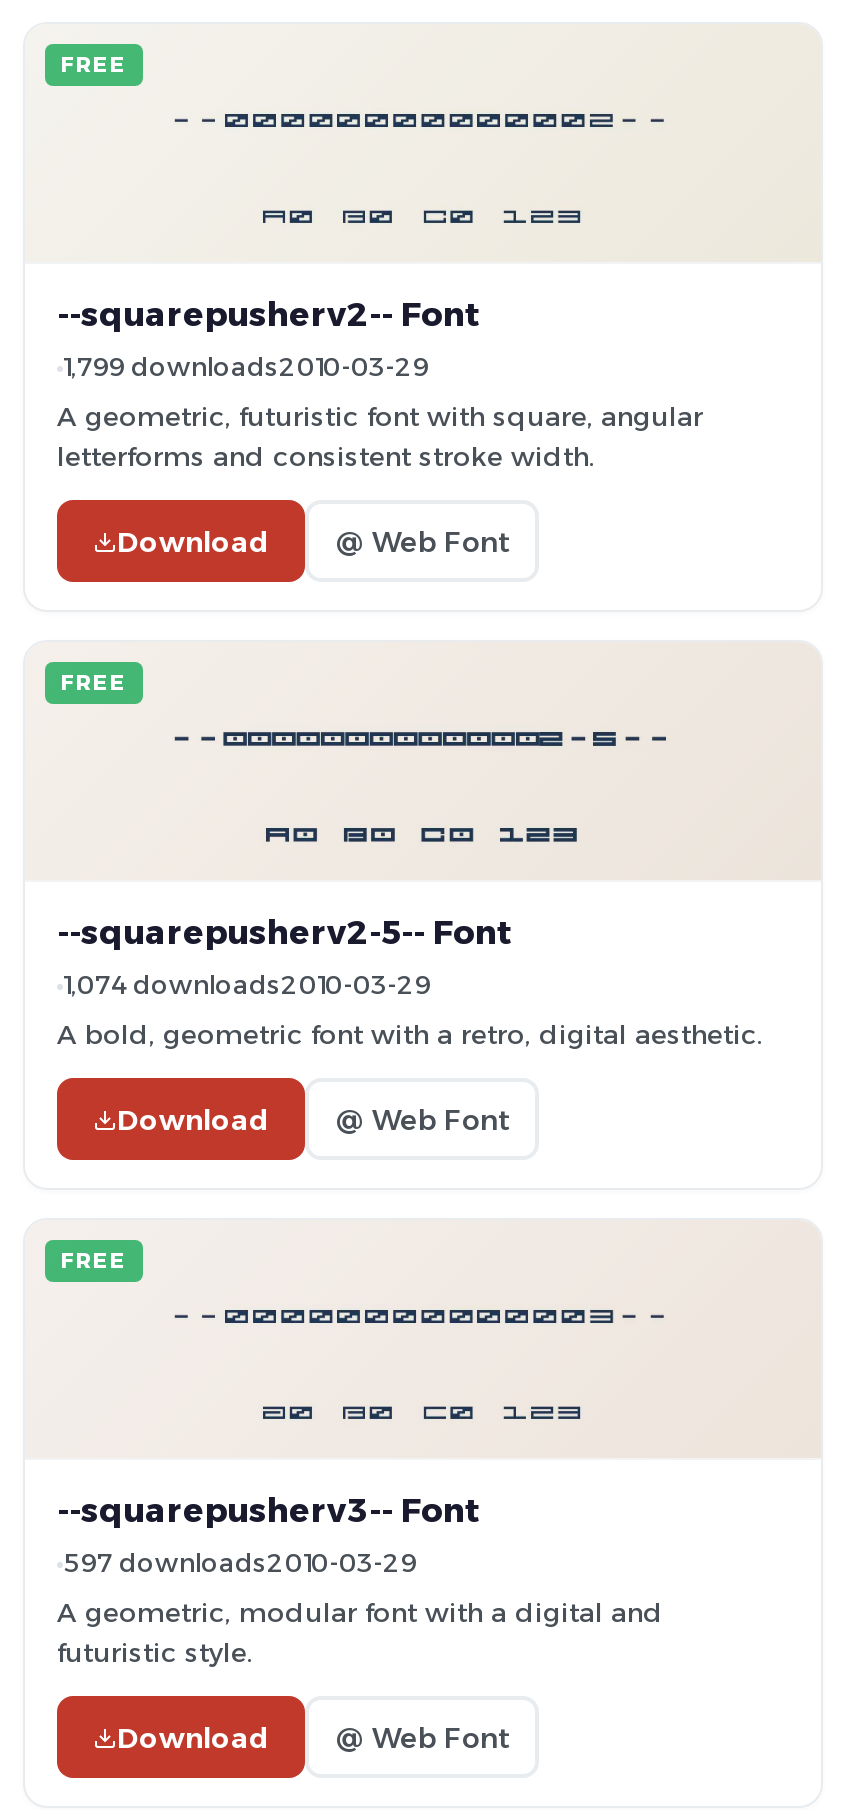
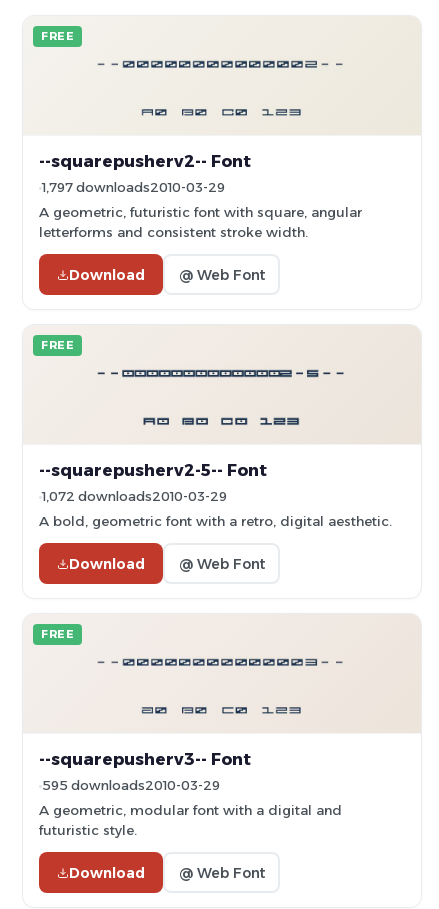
[63,352,429,382] 1,799 downloads2010-03-29 -> [42,180,225,195] 1,797 downloads2010-03-29
[63,970,431,1000] 1,074 downloads2010-03-29 -> [42,489,227,504] 1,072 downloads2010-03-29
[63,1548,417,1578] 597 downloads2010-03-29 -> [42,778,220,793] 595 downloads2010-03-29

